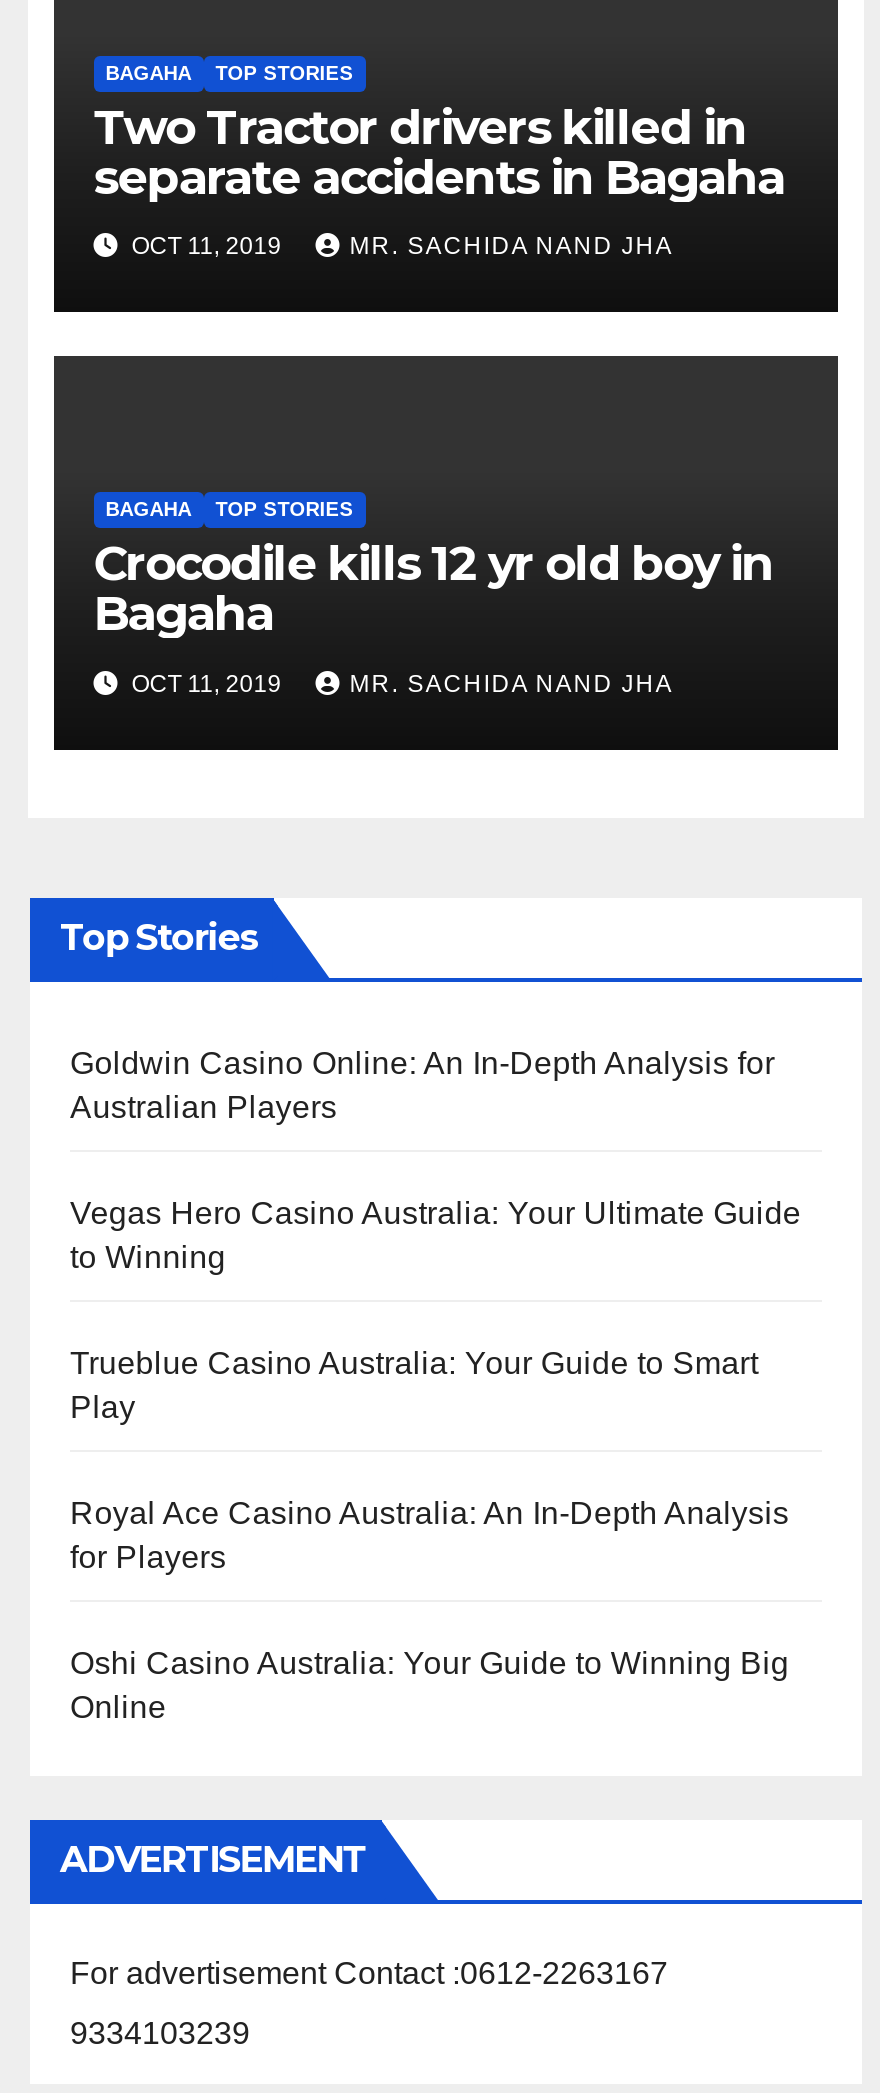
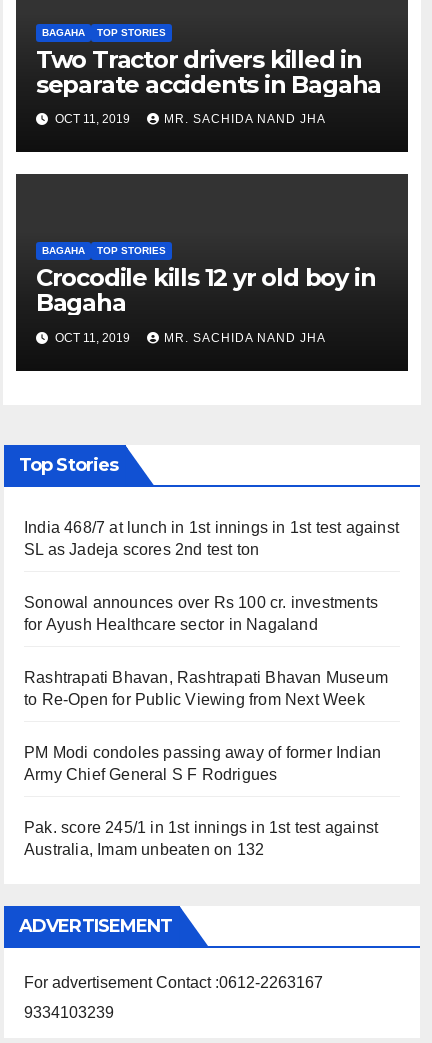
[70,1046,775,1124] Goldwin Casino Online: An In-Depth Analysis for | Australian Players -> [24,519,399,558] India 468/7 at lunch in 1st innings in 1st test against | SL as Jadeja scores 2nd test ton
[70,1196,801,1274] Vegas Hero Casino Australia: Your Ultimate Guide | to Winning -> [24,594,378,633] Sonowal announces over Rs 100 cr. investments | for Ayush Healthcare sector in Nagaland
[70,1346,758,1424] Trueblue Casino Australia: Your Guide to Smart | Play -> [24,669,388,708] Rashtrapati Bhavan, Rashtrapati Bhavan Museum | to Re-Open for Public Viewing from Next Week
[70,1496,789,1574] Royal Ace Casino Australia: An In-Depth Analysis | for Players -> [24,744,381,783] PM Modi condoles passing away of former Indian | Army Chief General S F Rodrigues
[70,1646,789,1724] Oshi Casino Australia: Your Guide to Winning Big | Online -> [24,819,378,858] Pak. score 245/1 in 1st innings in 1st test against | Australia, Imam unbeaten on 132

